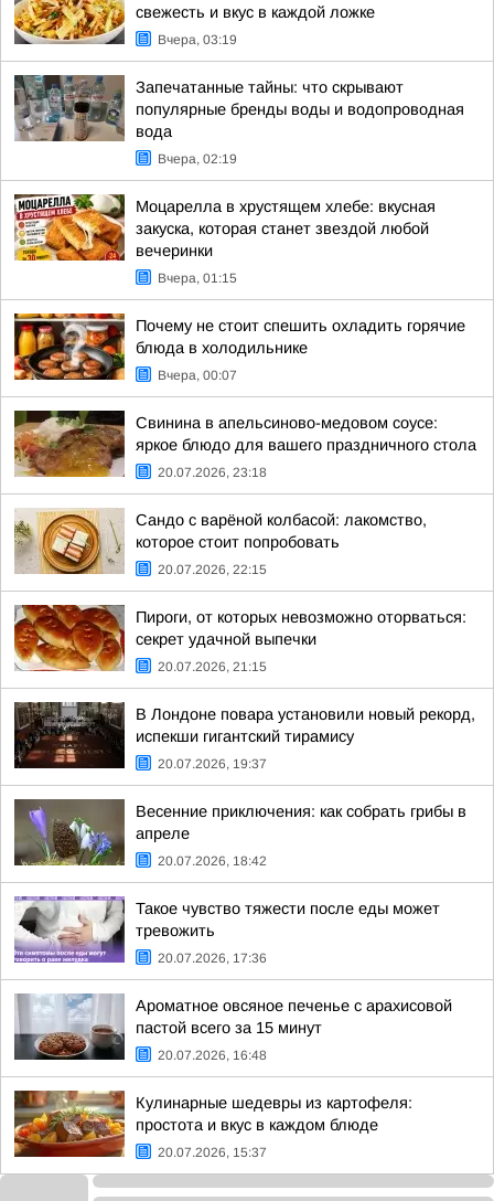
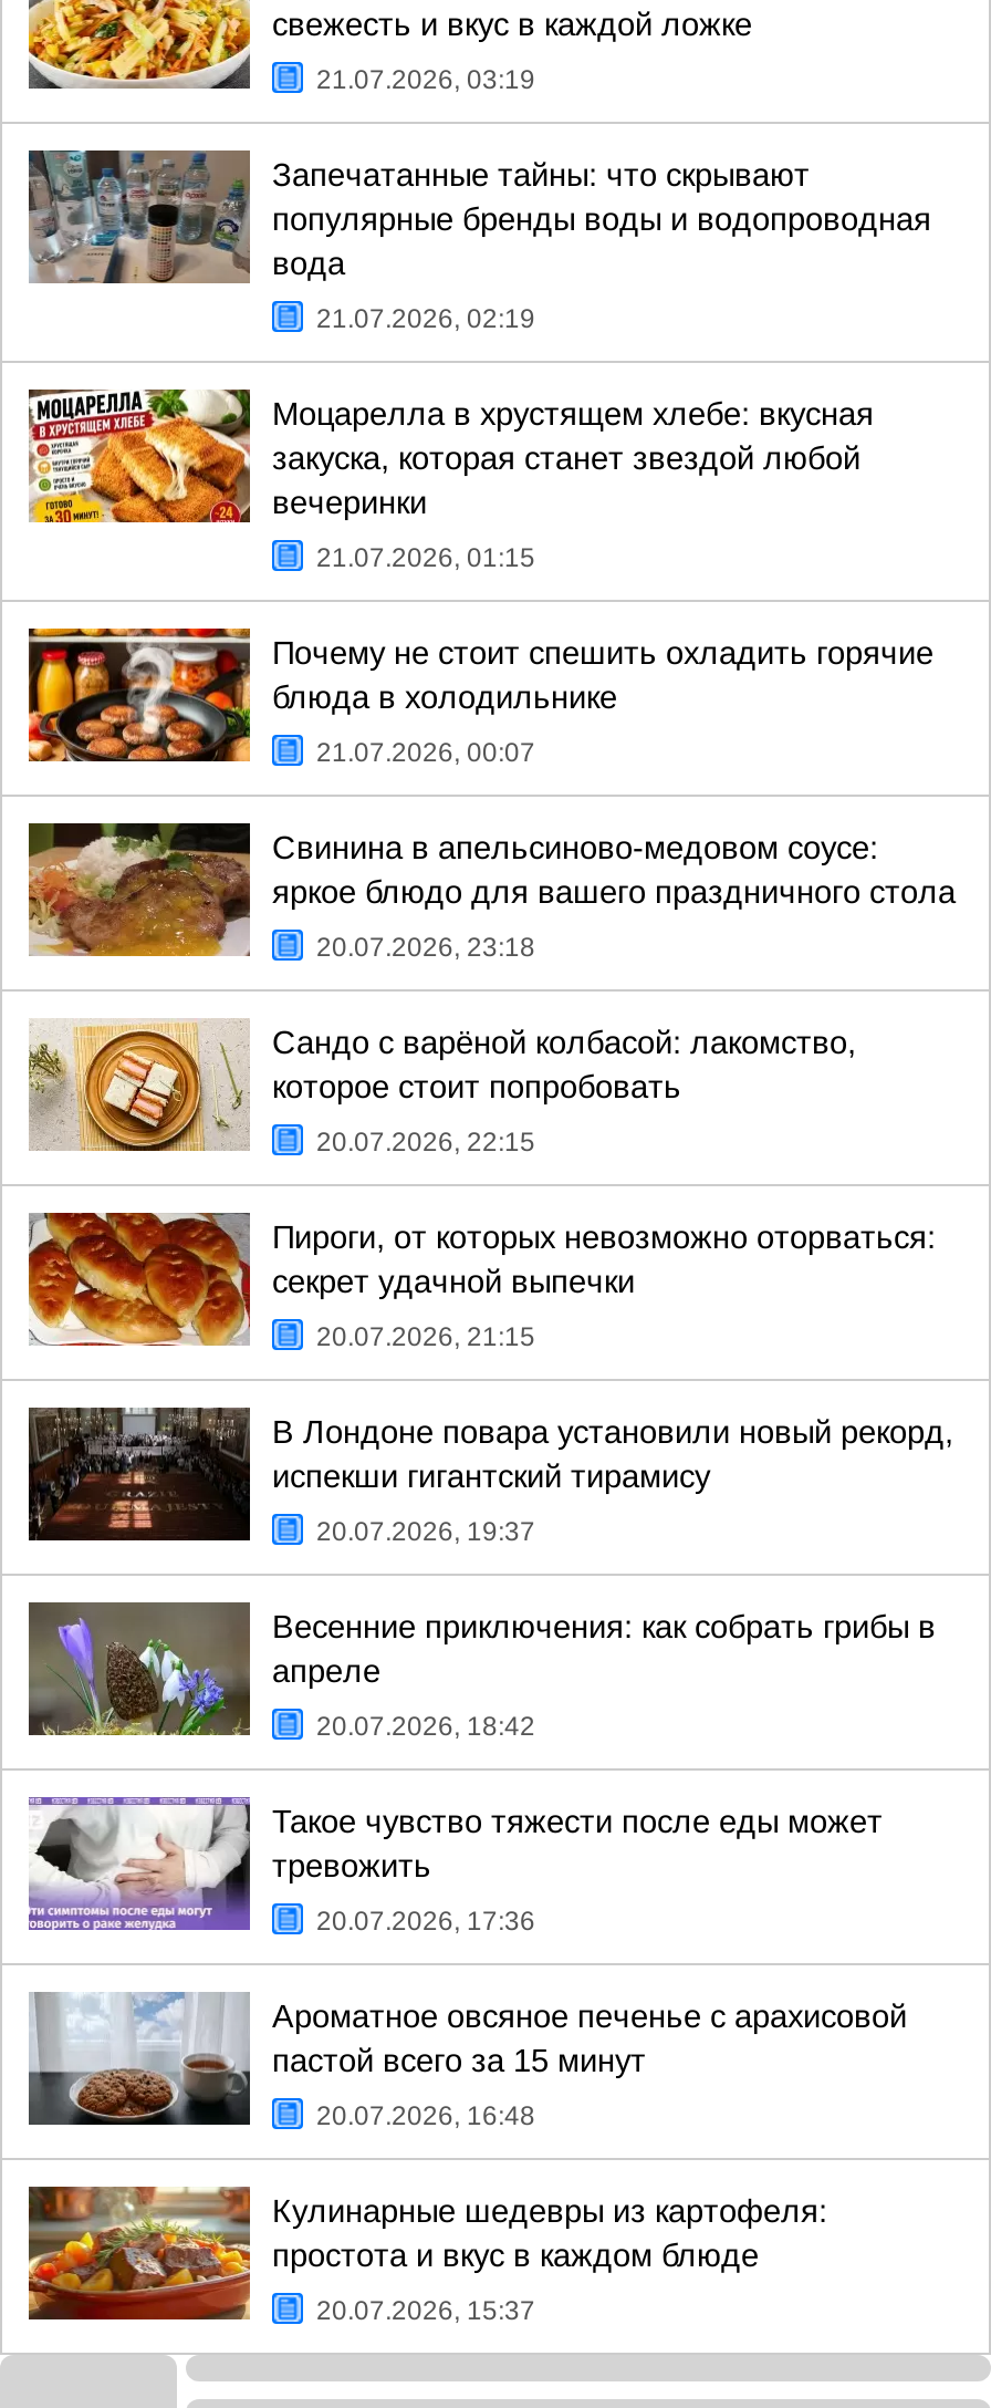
[158,32,237,47] Вчера, 03:19 -> [316,64,535,95] 21.07.2026, 03:19
[158,151,237,167] Вчера, 02:19 -> [316,303,535,334] 21.07.2026, 02:19
[158,270,237,286] Вчера, 01:15 -> [316,542,535,573] 21.07.2026, 01:15
[158,368,237,383] Вчера, 00:07 -> [316,737,535,768] 21.07.2026, 00:07

